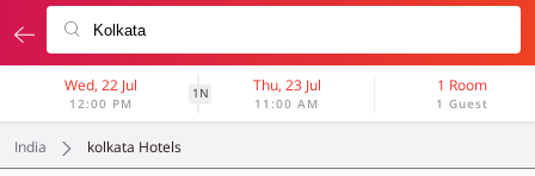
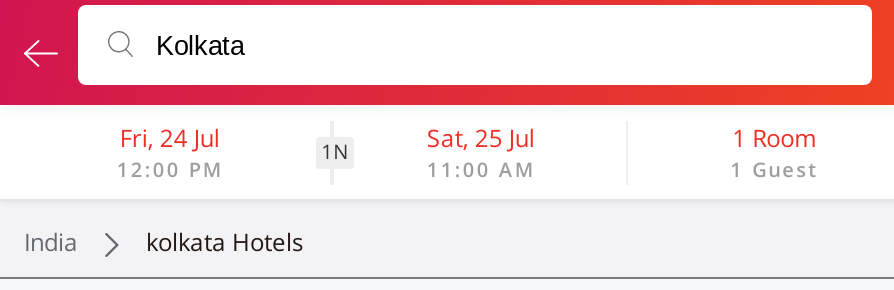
[65,75,138,95] Wed, 22 Jul -> [120,121,220,155] Fri, 24 Jul
[253,75,321,95] Thu, 23 Jul -> [427,121,535,155] Sat, 25 Jul

